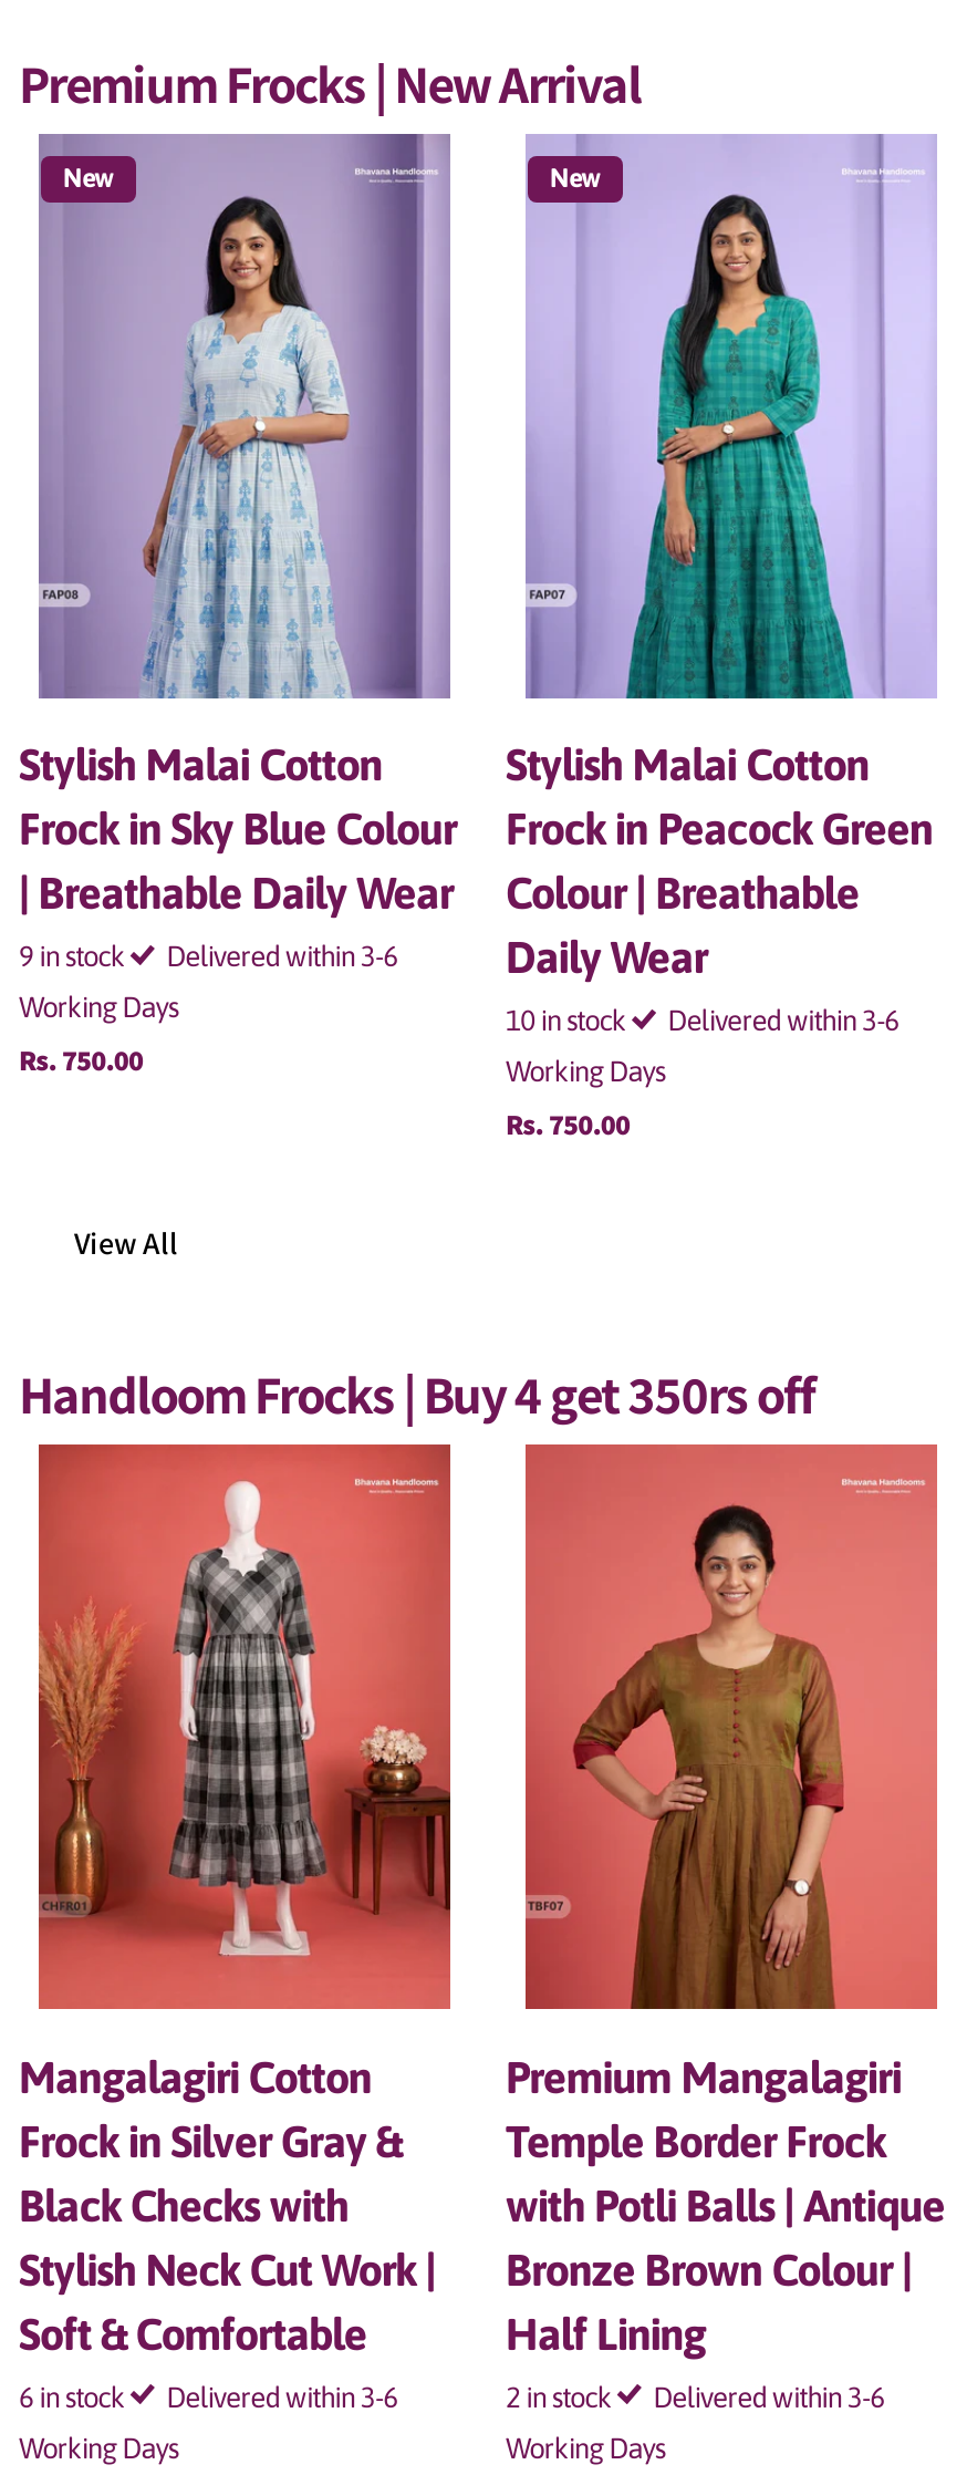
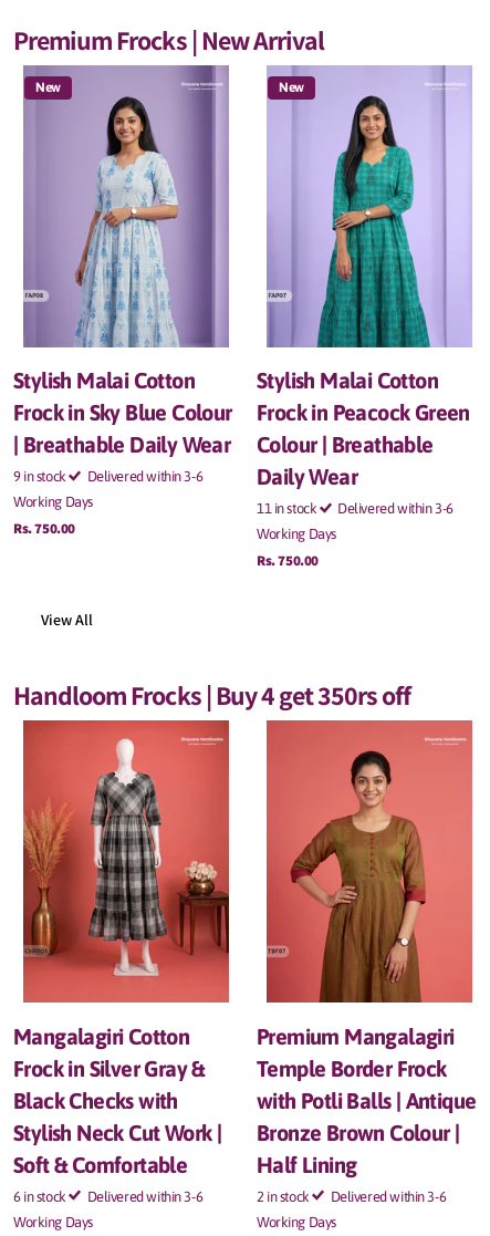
[506,1005,899,1038] 10 in stock Delivered within 3-6 -> [257,501,453,517] 11 in stock Delivered within 3-6

